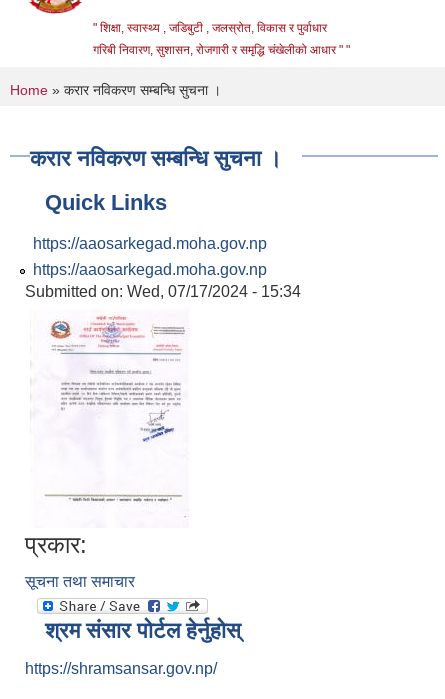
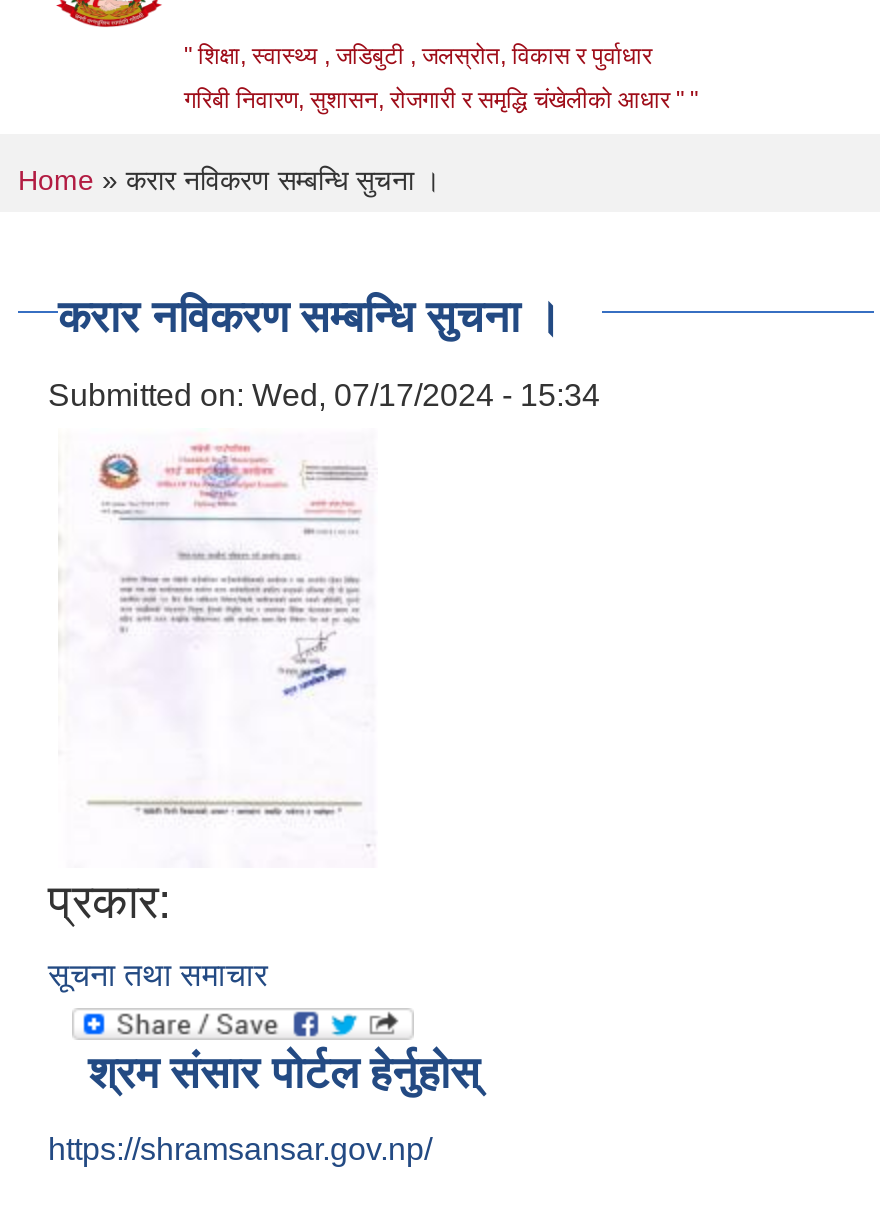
[33,190,267,278] Quick Links | https://aaosarkegad.moha.gov.np | https://aaosarkegad.moha.gov.np -> none

